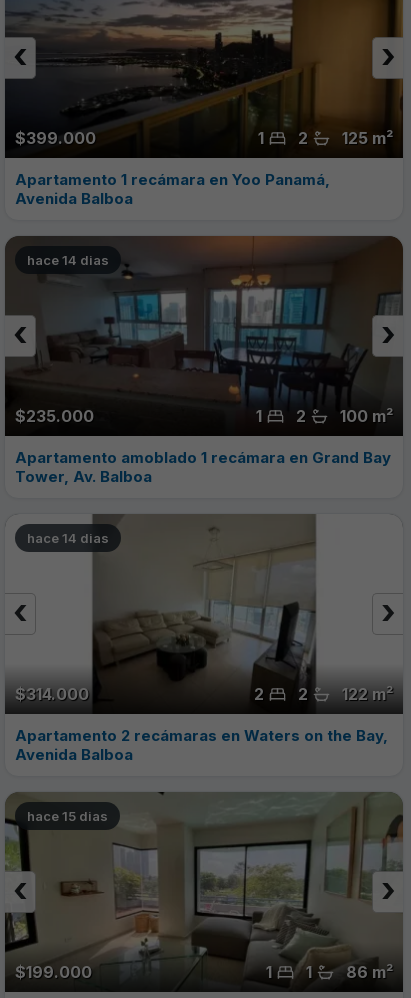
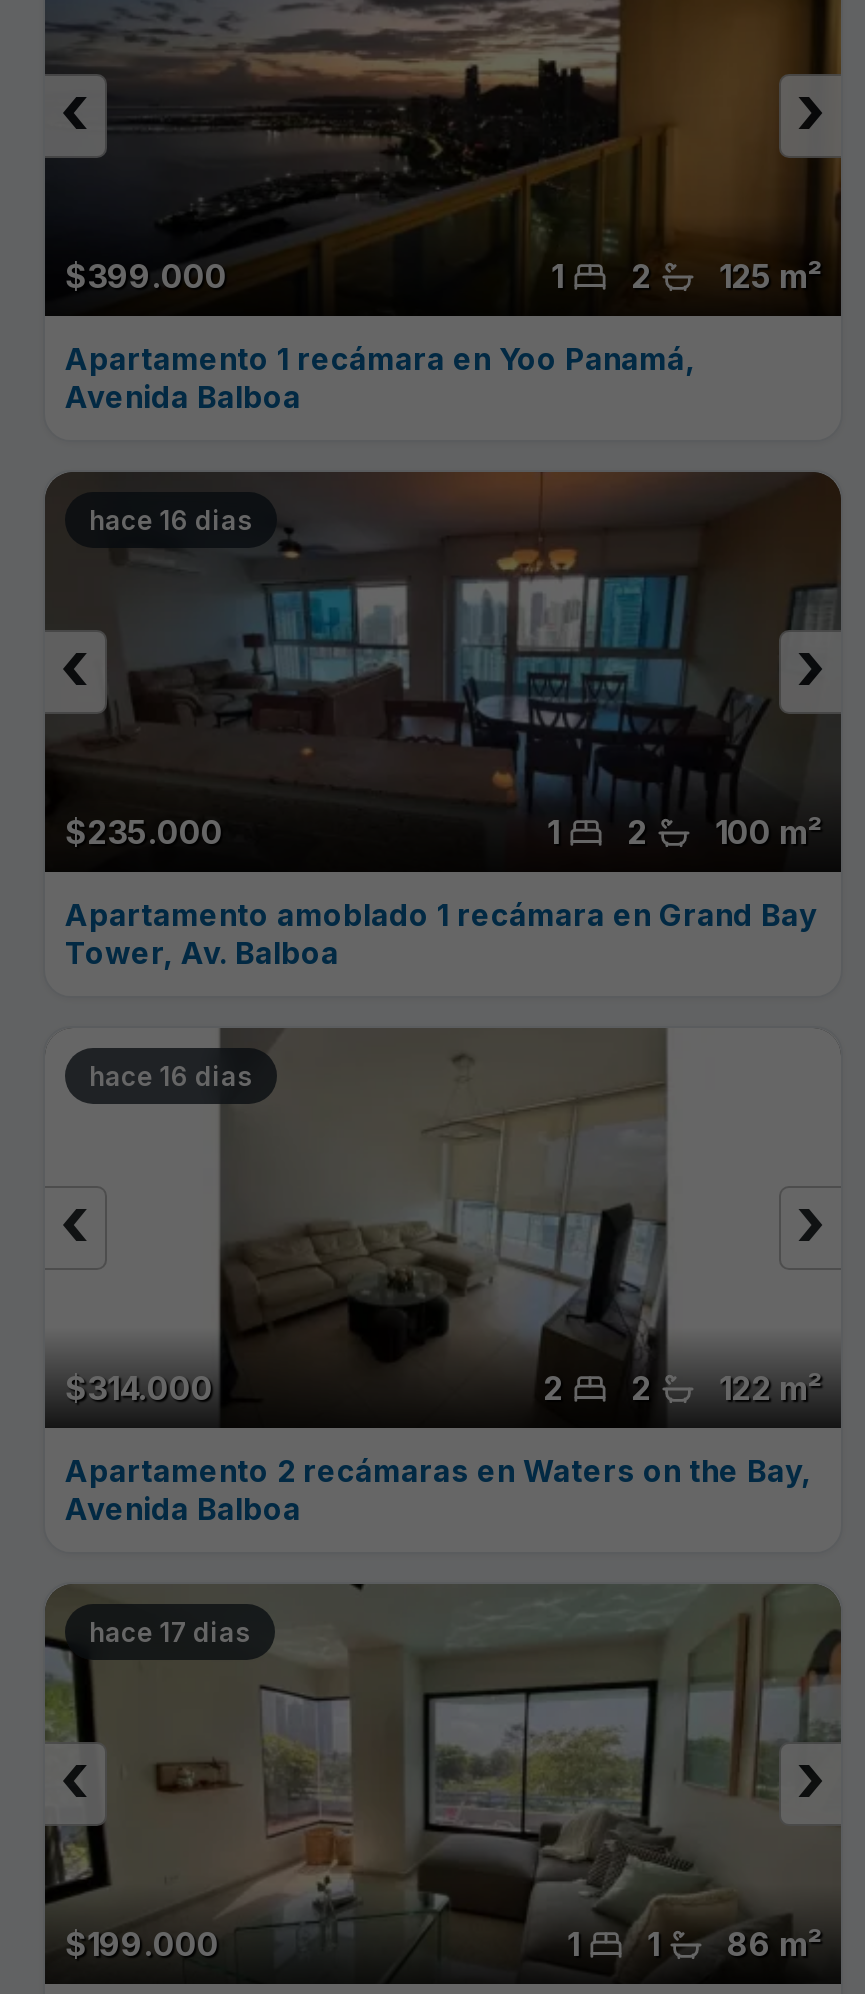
[27,252,109,268] hace 14 dias -> [89,504,253,536] hace 16 dias
[27,530,109,546] hace 14 dias -> [89,1060,253,1092] hace 16 dias
[27,808,108,824] hace 15 dias -> [89,1616,251,1648] hace 17 dias

